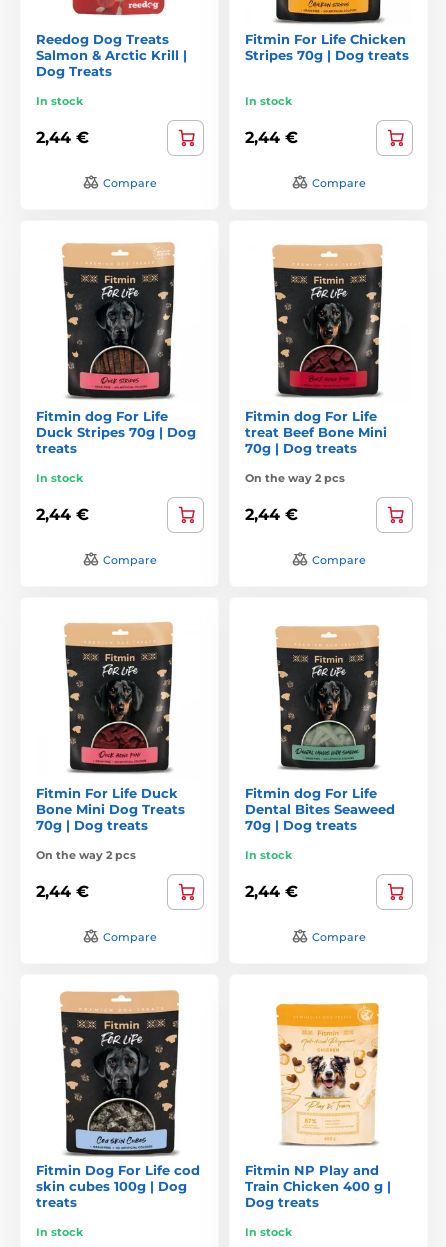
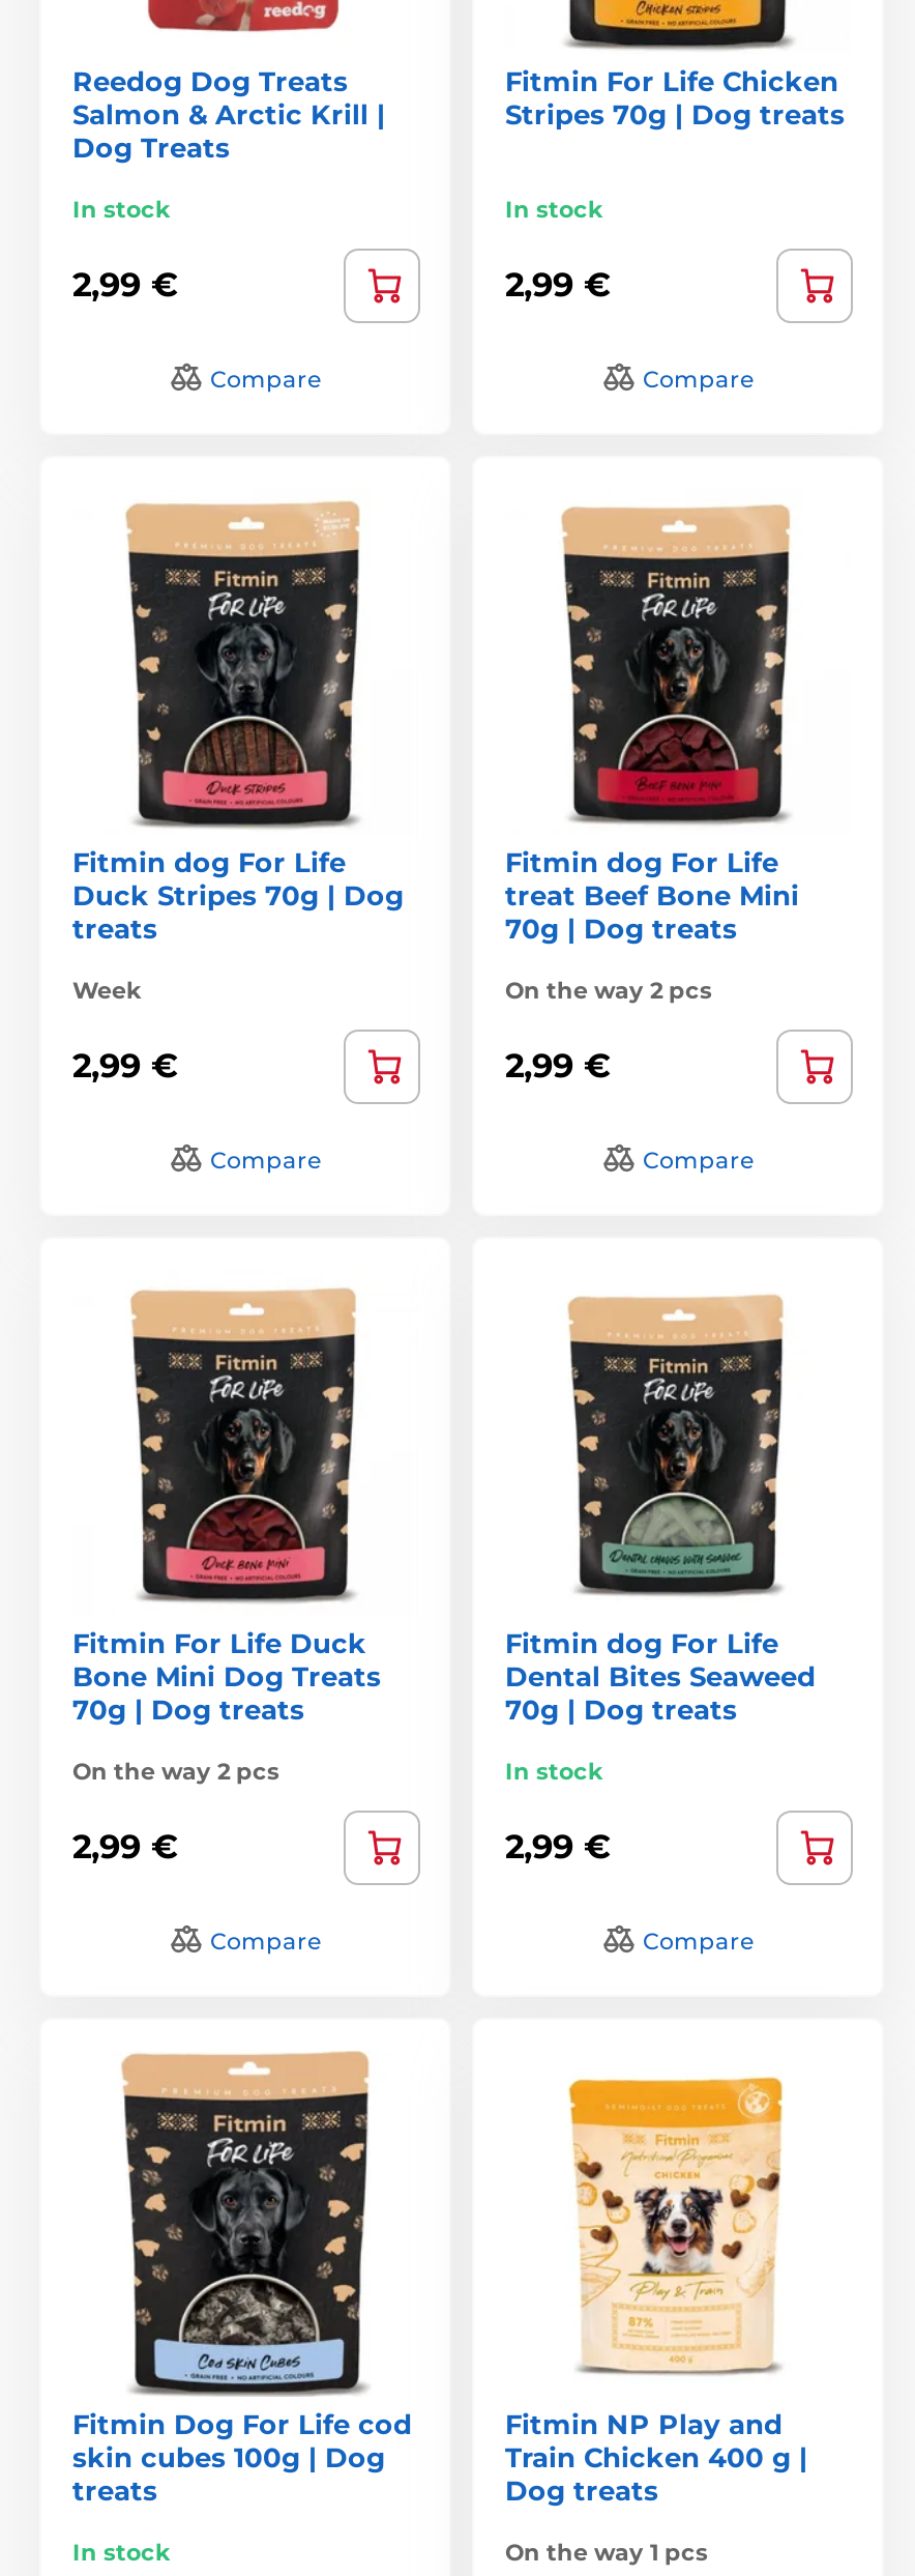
[36,128,89,147] 2,44 € -> [72,265,178,305] 2,99 €
[245,128,298,147] 2,44 € -> [505,265,611,305] 2,99 €
[36,470,83,484] In stock -> [72,975,141,1004] Week
[36,505,89,524] 2,44 € -> [72,1046,178,1086] 2,99 €
[245,505,298,524] 2,44 € -> [505,1046,611,1086] 2,99 €
[36,882,89,901] 2,44 € -> [72,1827,178,1866] 2,99 €
[245,882,298,901] 2,44 € -> [505,1827,611,1866] 2,99 €
[245,1224,292,1238] In stock -> [505,2537,708,2566] On the way 1 pcs

